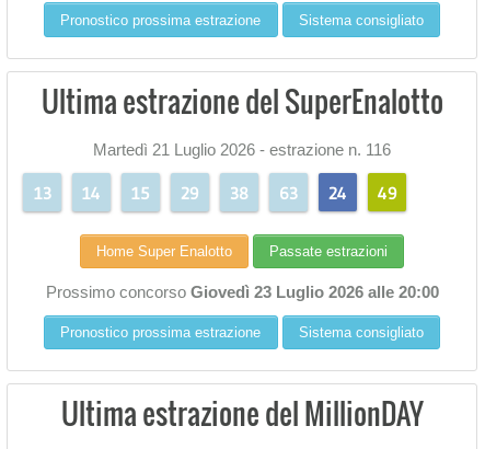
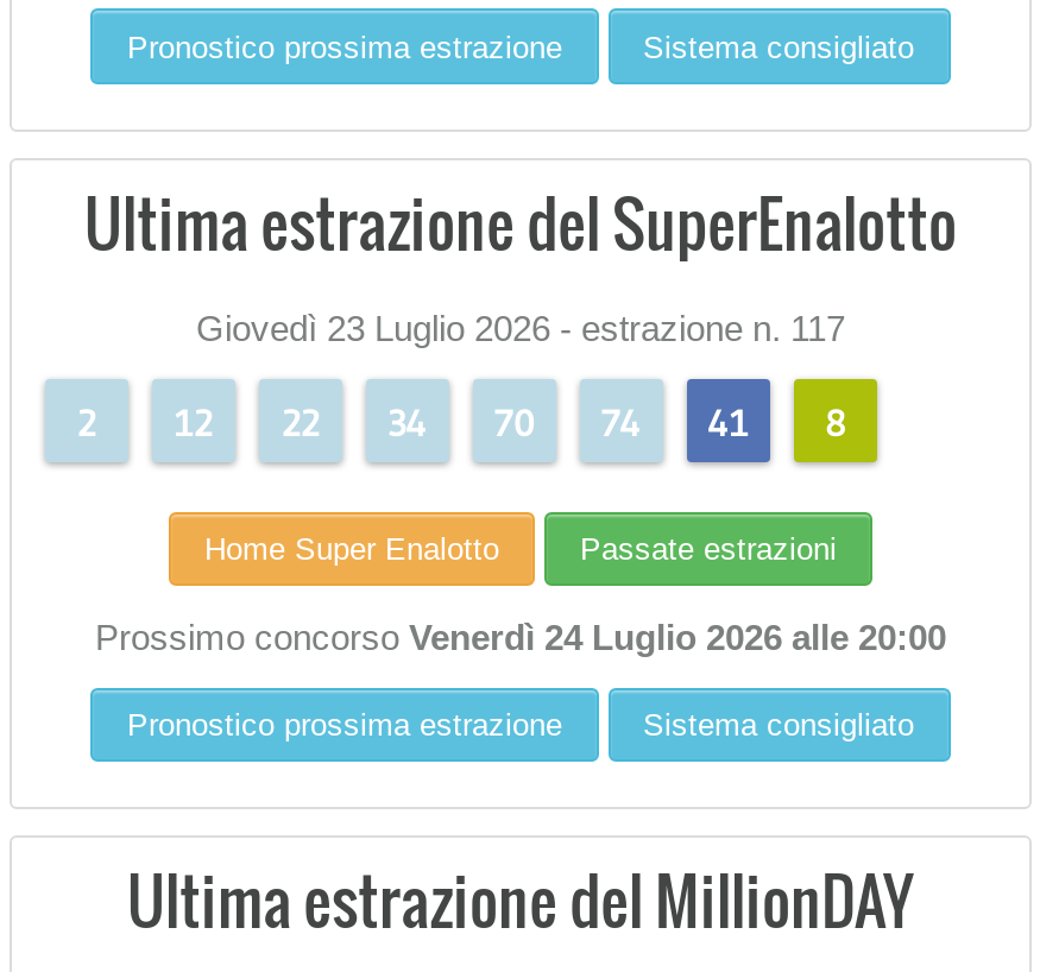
[93,140,391,158] Martedì 21 Luglio 2026 - estrazione n. 116 -> [196,307,845,347] Giovedì 23 Luglio 2026 - estrazione n. 117
[33,181,51,203] 13 -> [77,397,96,445] 2
[82,181,101,203] 14 -> [175,397,213,445] 12
[131,181,150,203] 15 -> [282,397,320,445] 22
[181,181,199,203] 29 -> [387,397,428,445] 34
[230,181,249,203] 38 -> [494,397,535,445] 70
[279,181,298,203] 63 -> [601,397,642,445] 74
[328,181,347,203] 24 -> [708,397,749,445] 41
[377,181,397,203] 49 -> [825,397,846,445] 8
[45,282,438,301] Prossimo concorso Giovedì 23 Luglio 2026 alle 20:00 -> [95,616,946,657] Prossimo concorso Venerdì 24 Luglio 2026 alle 20:00

